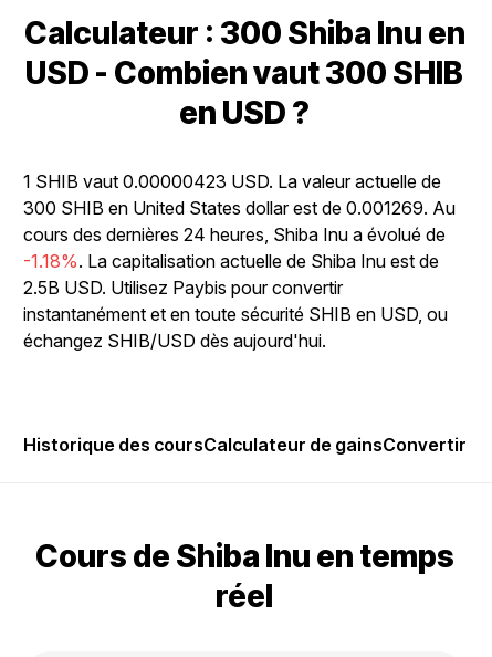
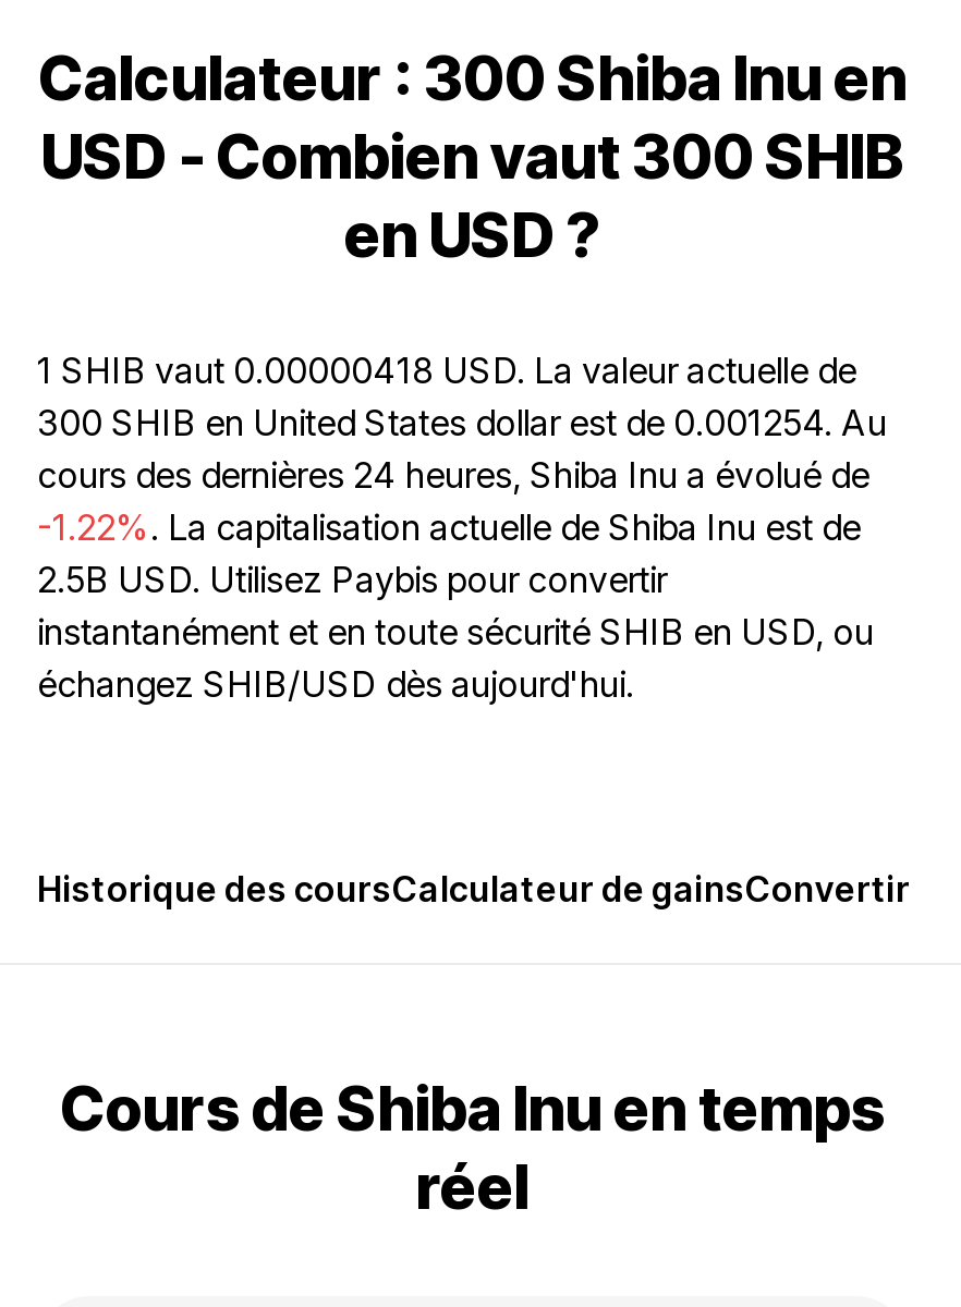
[23,170,441,192] 1 SHIB vaut 0.00000423 USD. La valeur actuelle de -> [37,349,856,392] 1 SHIB vaut 0.00000418 USD. La valeur actuelle de
[23,197,456,219] 300 SHIB en United States dollar est de 0.001269. Au -> [37,401,887,444] 300 SHIB en United States dollar est de 0.001254. Au
[23,250,439,272] -1.18%. La capitalisation actuelle de Shiba Inu est de -> [37,505,861,549] -1.22%. La capitalisation actuelle de Shiba Inu est de

